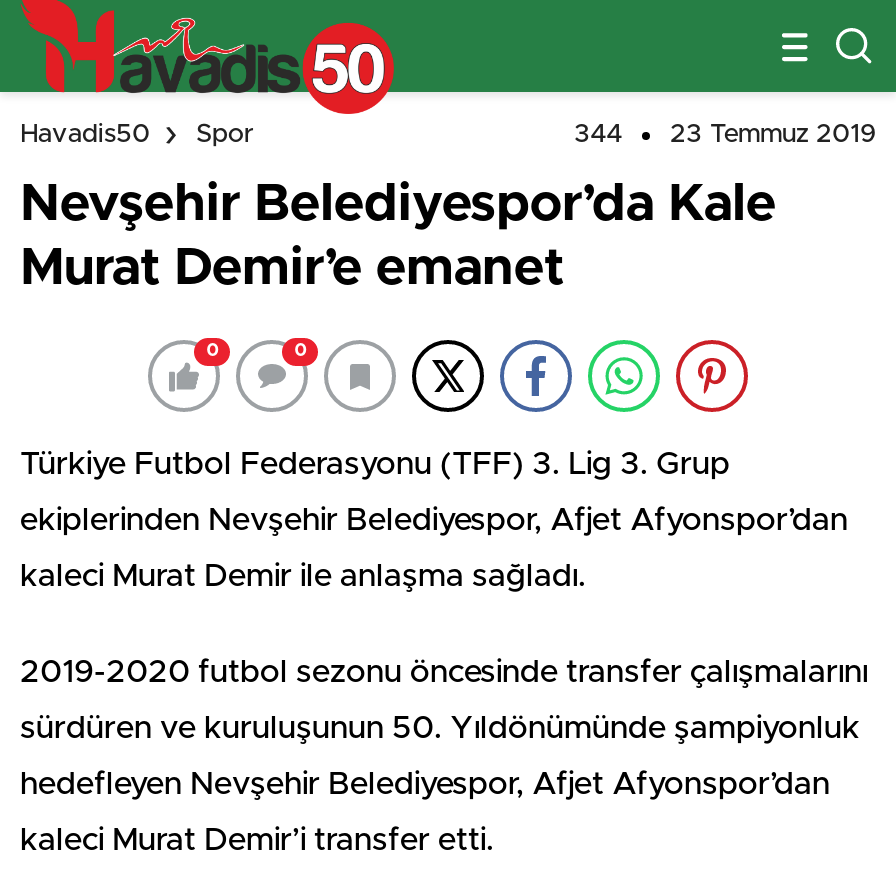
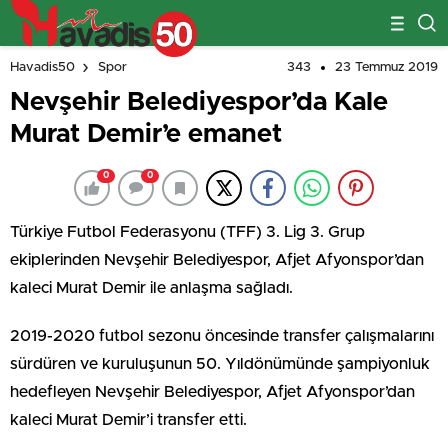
[574,122,876,148] 344 23 Temmuz 2019 -> [287,61,438,74] 343 23 Temmuz 2019

